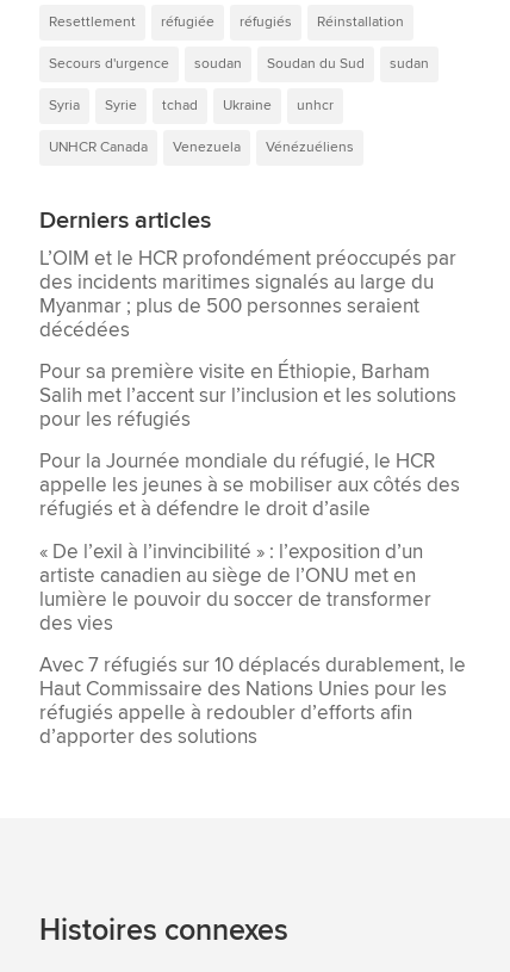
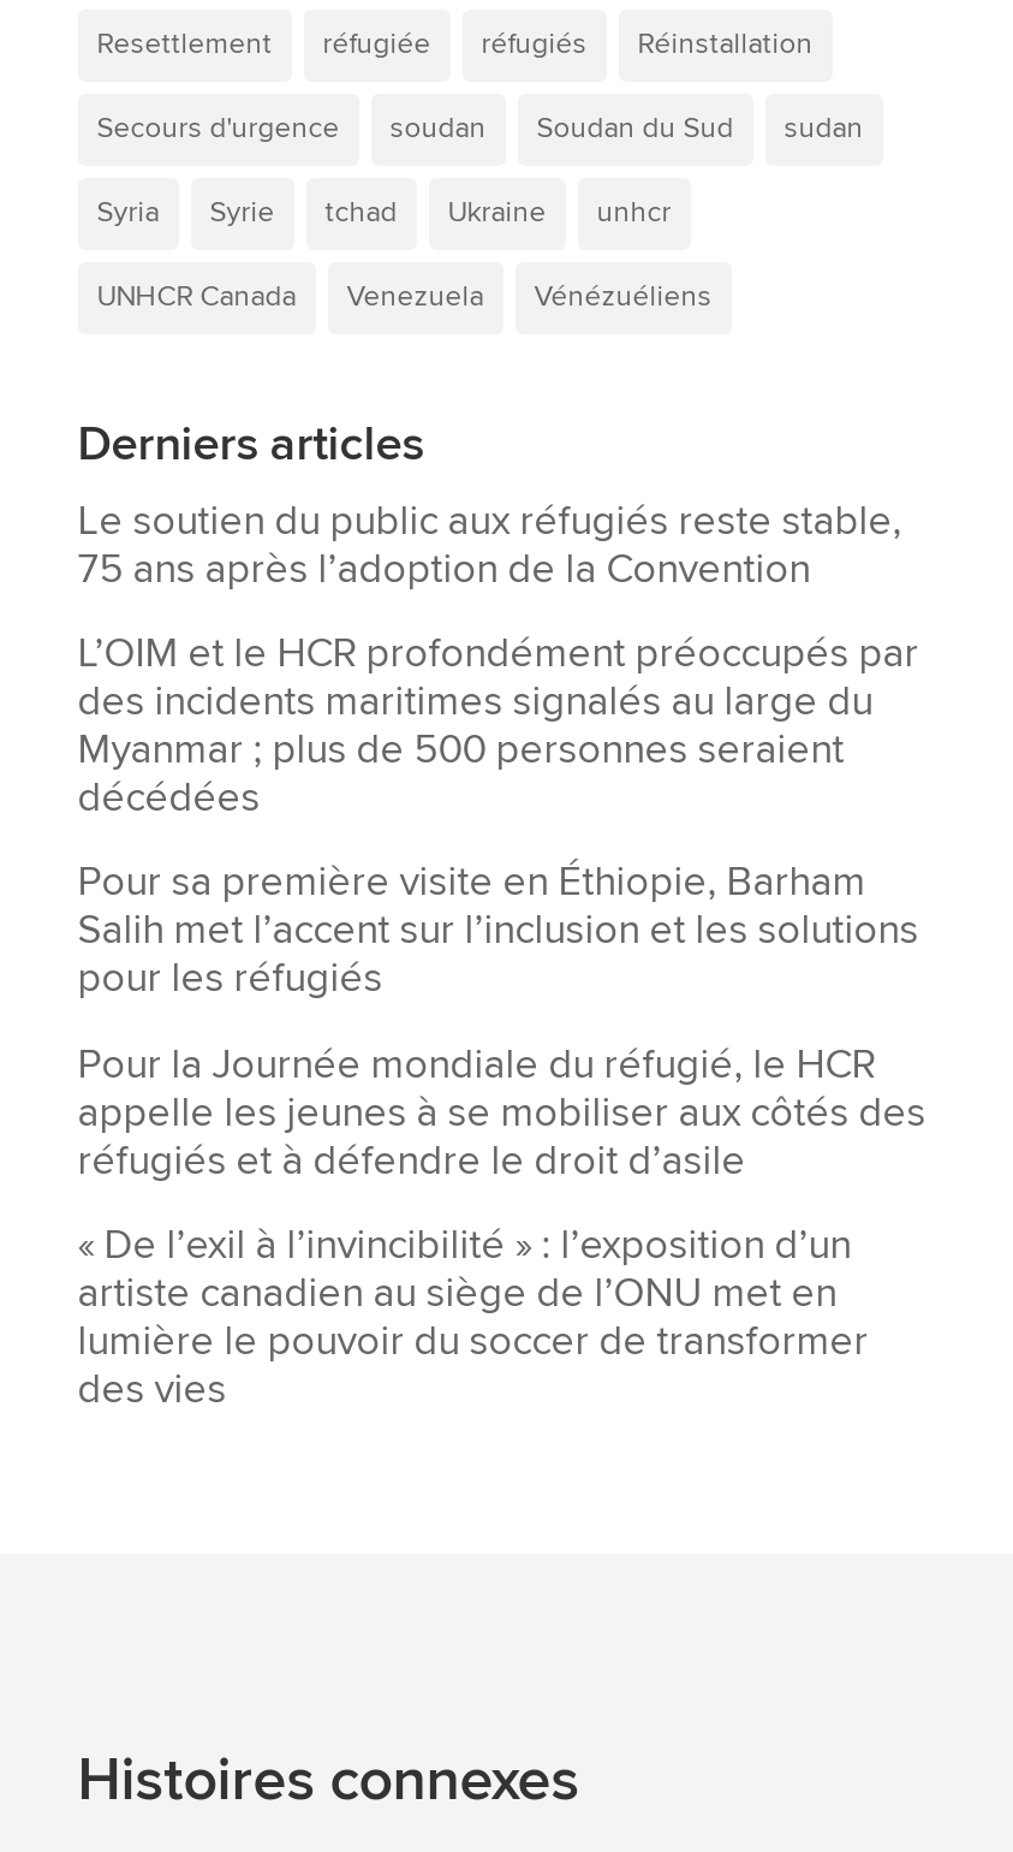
none -> [78,494,902,595] Le soutien du public aux réfugiés reste stable, | 75 ans après l’adoption de la Convention
moved [39,245,460,637] -> [78,628,926,1417]: L’OIM et le HCR profondément préoccupés par | des incidents maritimes signalés au large du | Myanmar ; plus de 500 personnes seraient | ... | lumière le pouvoir du soccer de transformer | des vies
[39,652,466,750] Avec 7 réfugiés sur 10 déplacés durablement, le | Haut Commissaire des Nations Unies pour les | réfugiés appelle à redoubler d’efforts afin | d’apporter des solutions -> none

